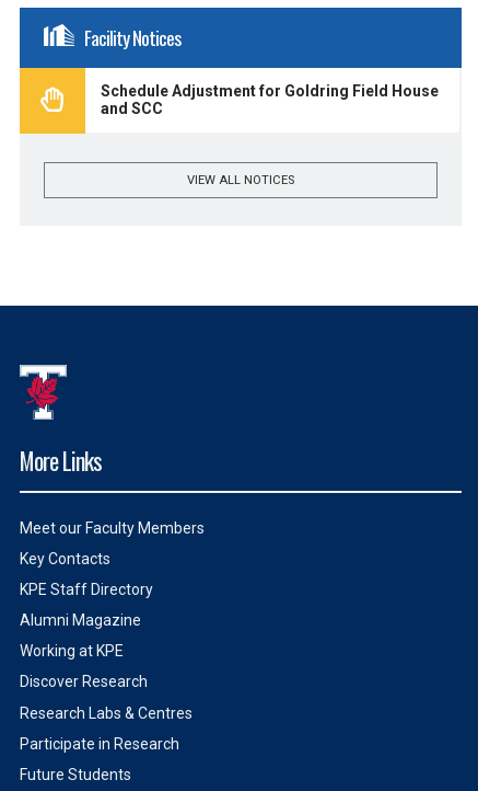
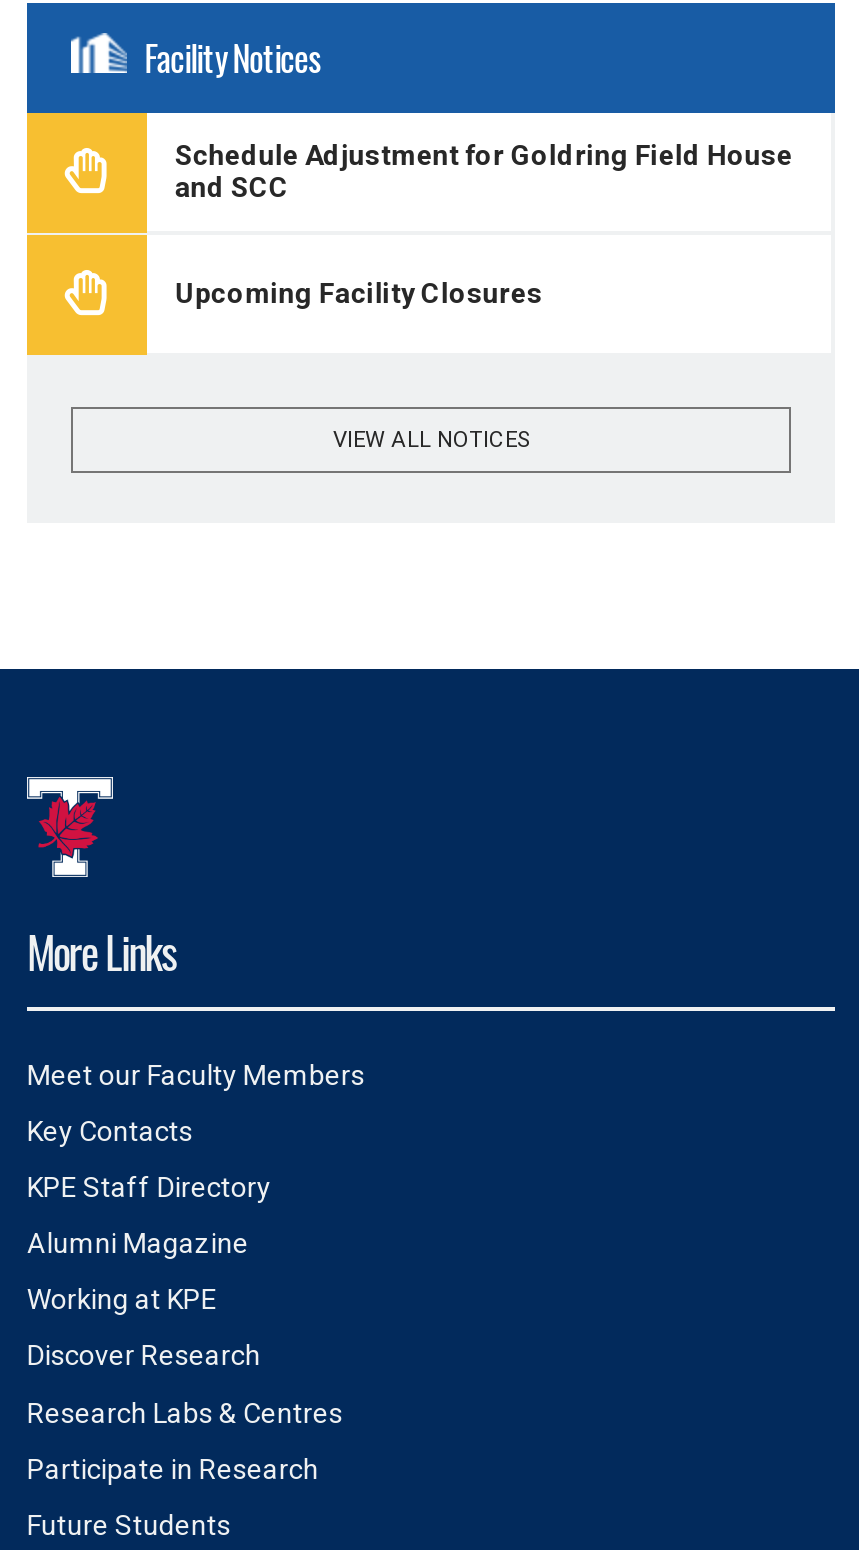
none -> [175,278,543,310] Upcoming Facility Closures

